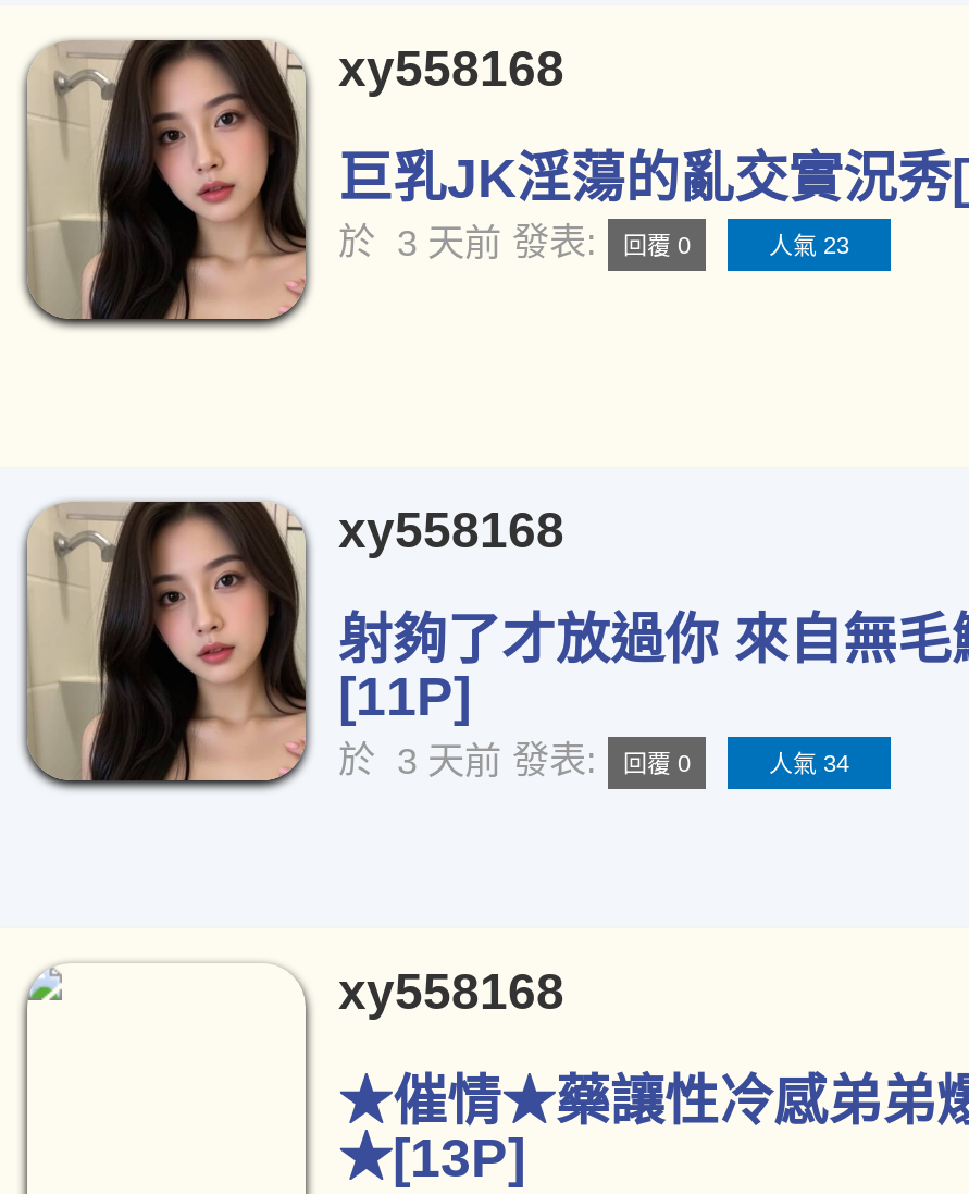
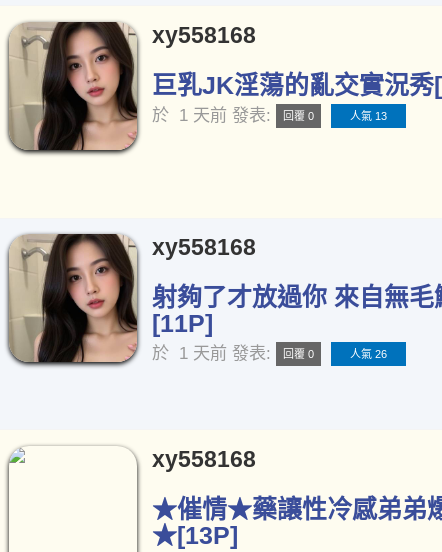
[338,220,691,263] 於3 天前發表: 回覆 0 -> [152,104,314,124] 於1 天前發表: 回覆 0
[769,232,849,258] 人氣 23 -> [350,110,387,122] 人氣 13
[338,738,691,781] 於3 天前發表: 回覆 0 -> [152,342,314,362] 於1 天前發表: 回覆 0
[769,750,849,776] 人氣 34 -> [350,348,387,360] 人氣 26

